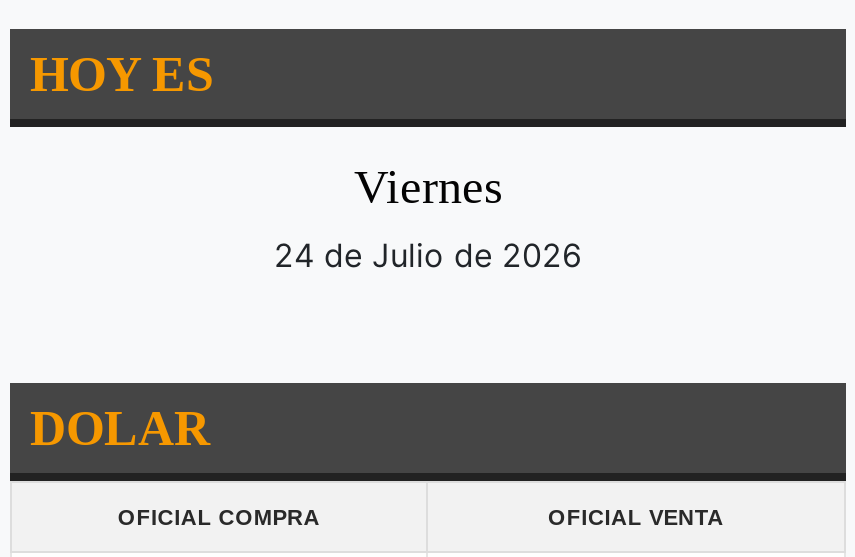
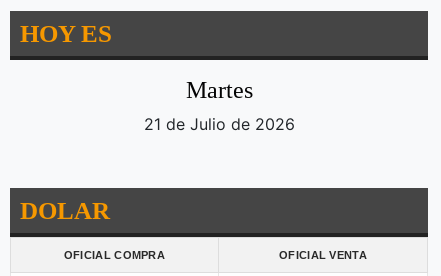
[274,161,582,275] Viernes | 24 de Julio de 2026 -> [143,77,294,134] Martes | 21 de Julio de 2026

